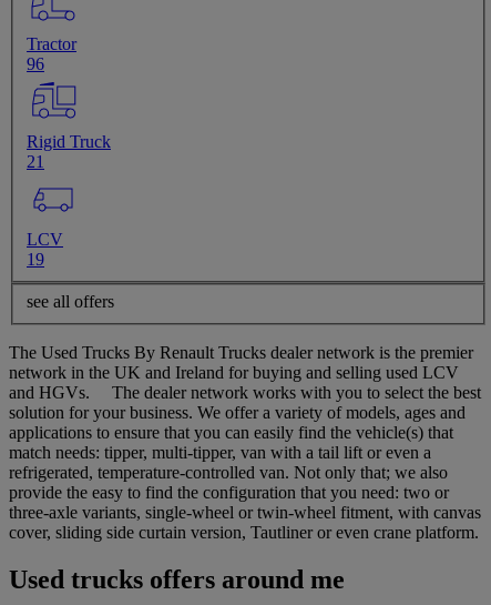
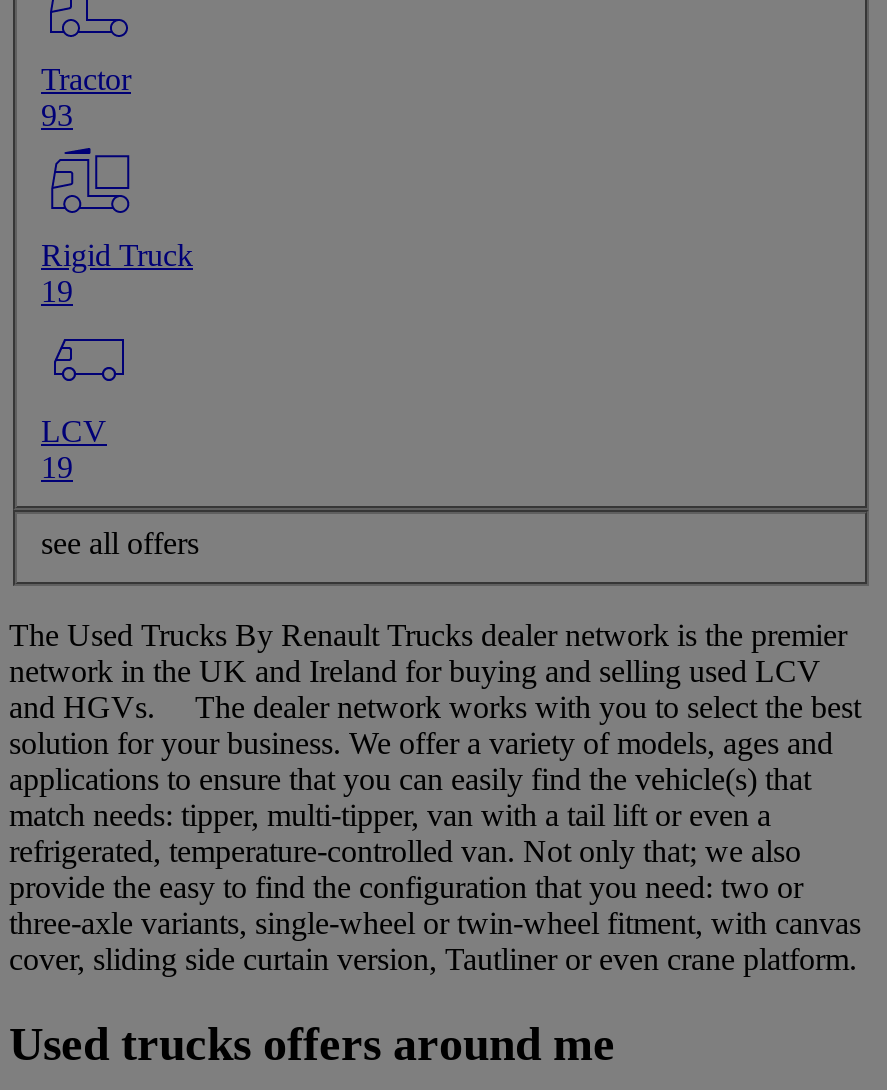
[27,55,44,74] 96 -> [41,99,73,133] 93
[27,153,44,171] 21 -> [41,275,73,309] 19

